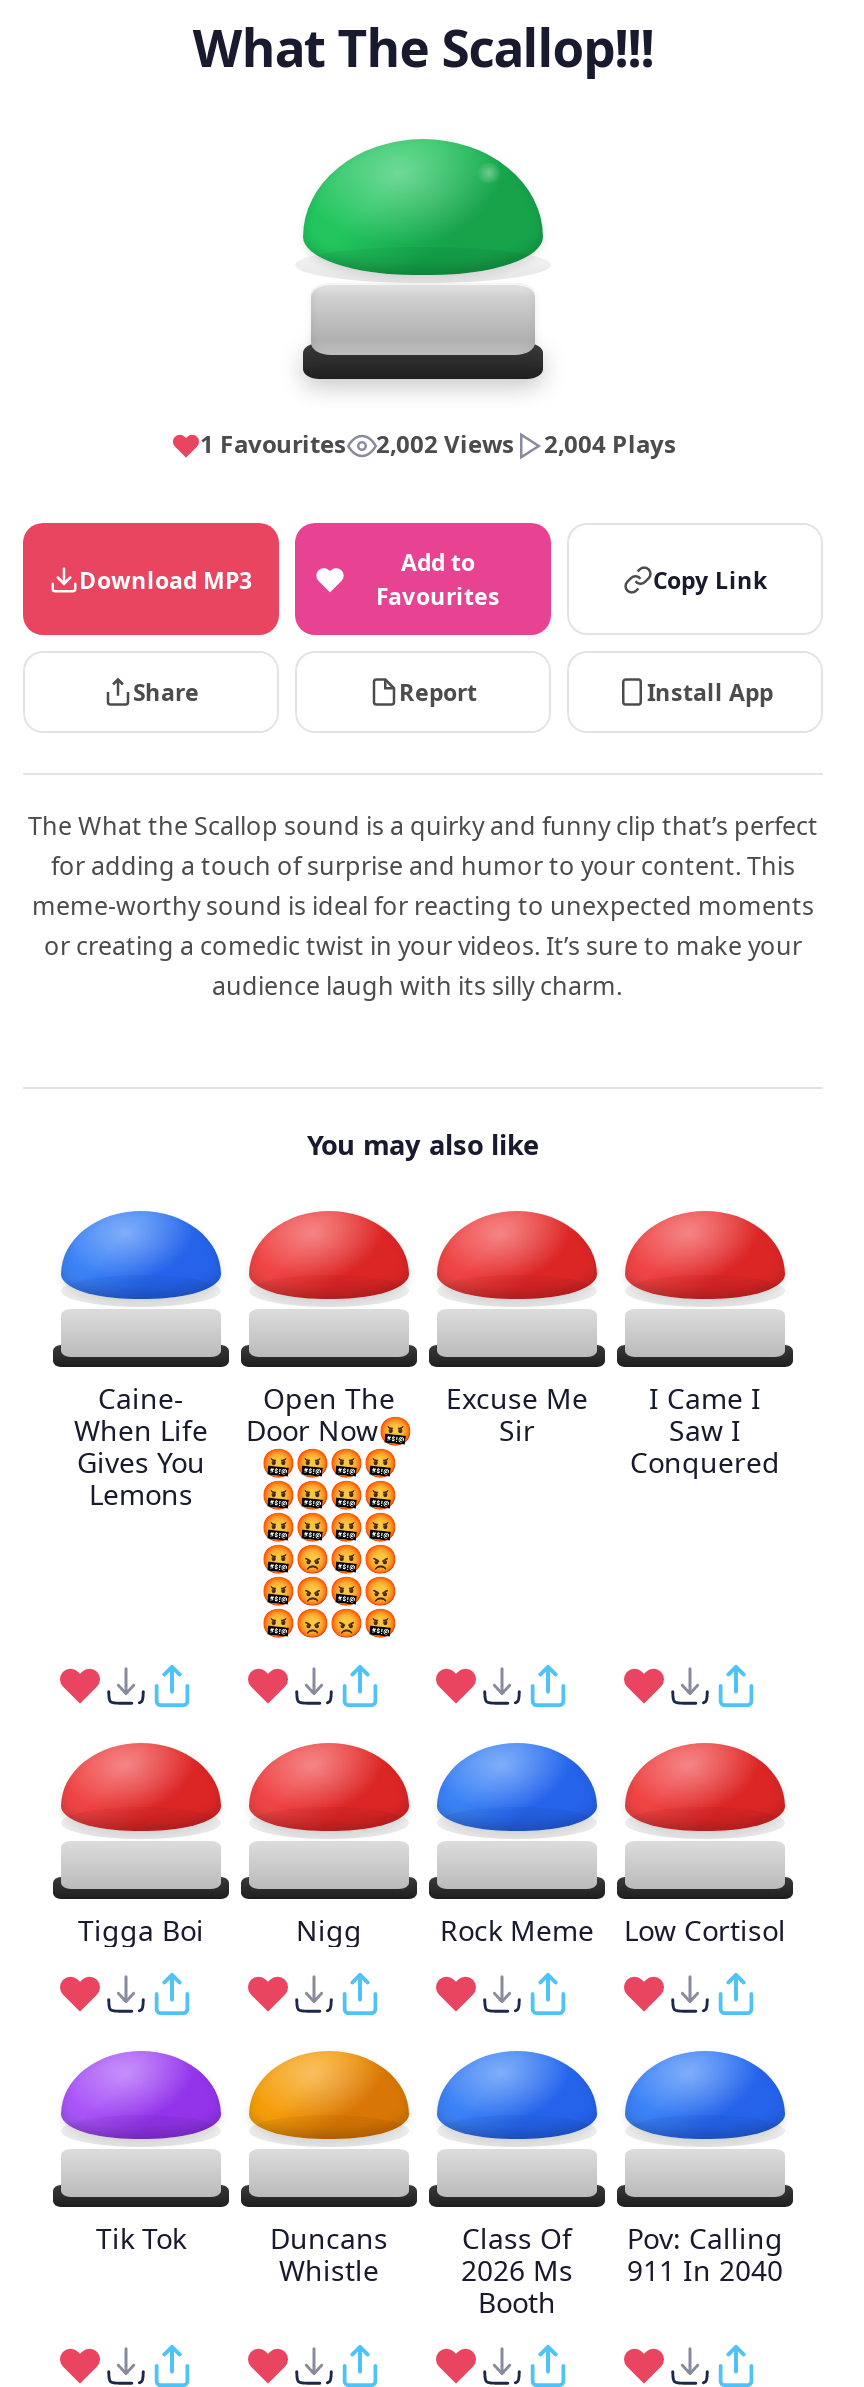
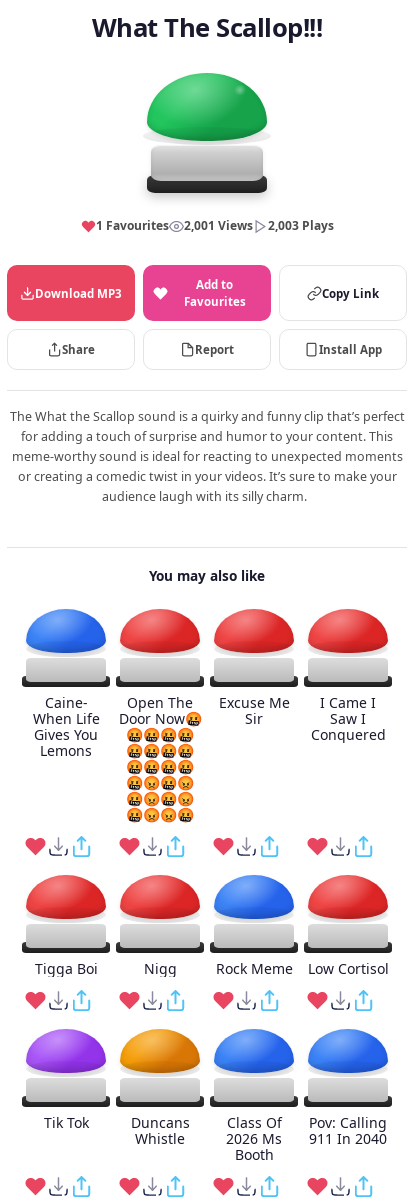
[376,427,514,461] 2,002 Views -> [183,217,252,234] 2,001 Views
[544,427,676,461] 2,004 Plays -> [267,217,333,234] 2,003 Plays

